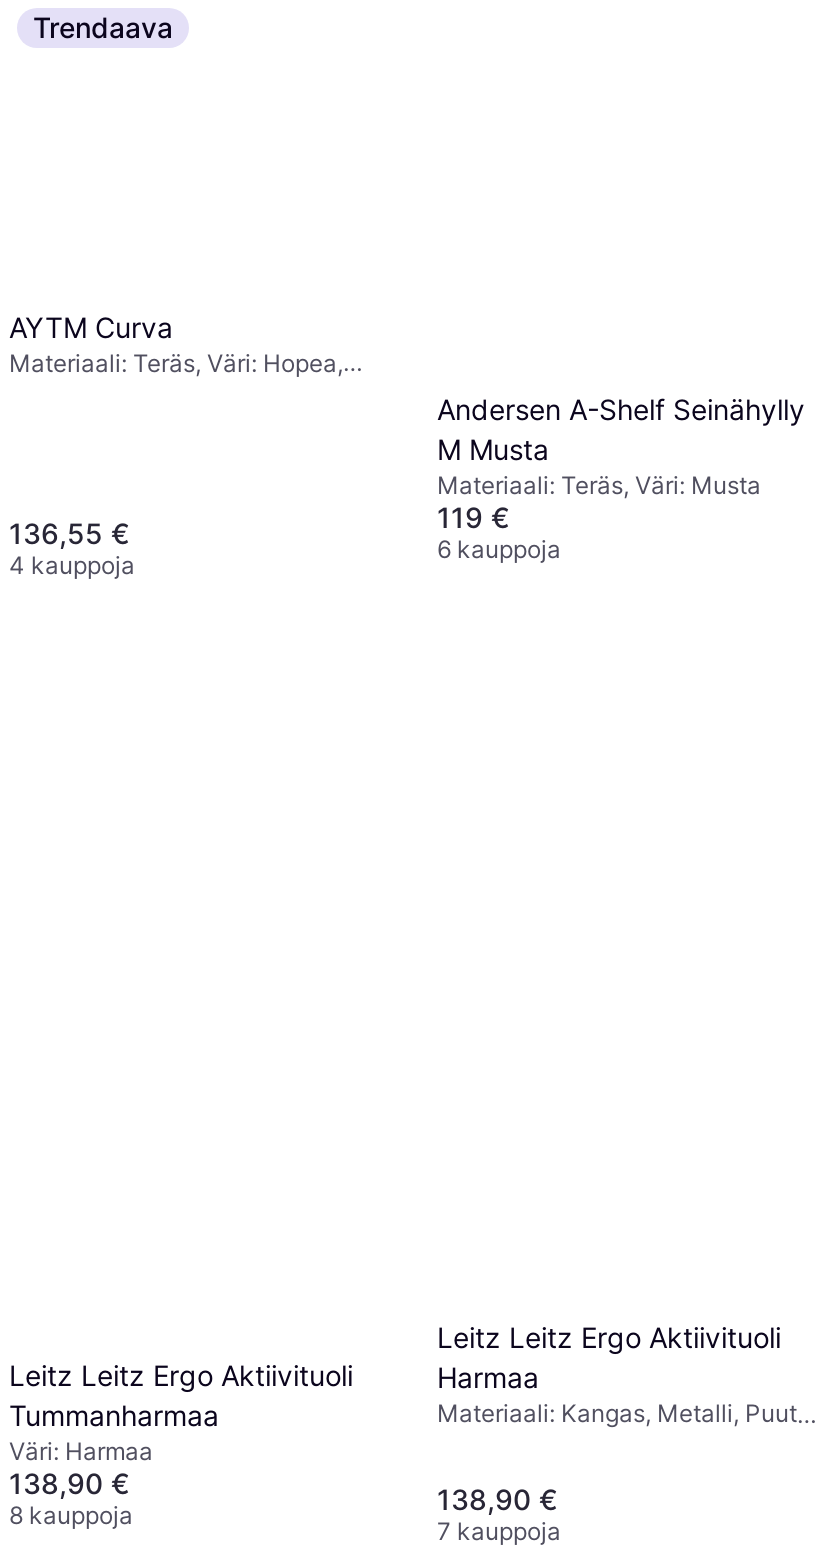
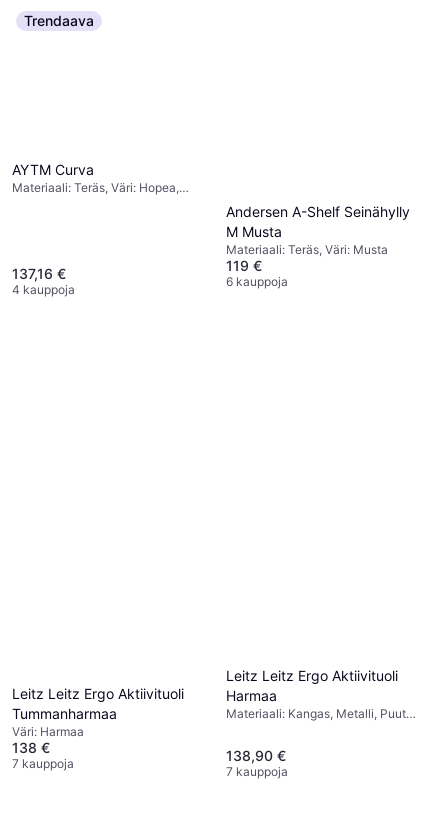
[9,517,129,551] 136,55 € -> [12,265,66,282] 137,16 €
[9,1465,129,1499] 138,90 € -> [12,739,50,756] 138 €
[9,1499,133,1529] 8 kauppoja -> [12,756,74,771] 7 kauppoja

